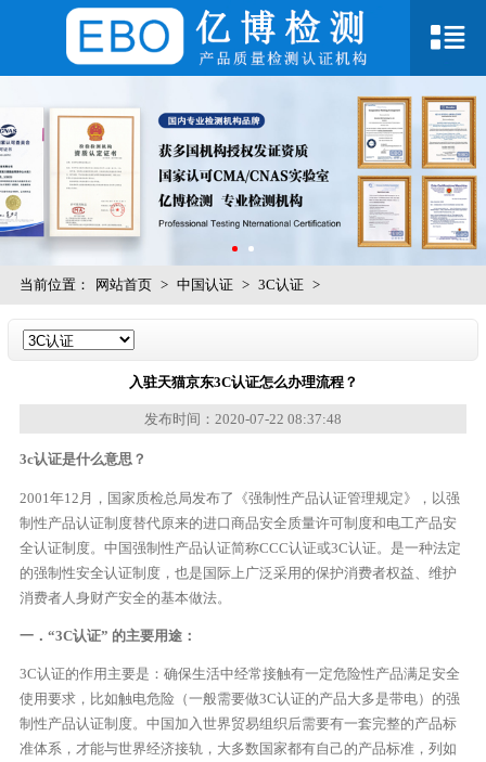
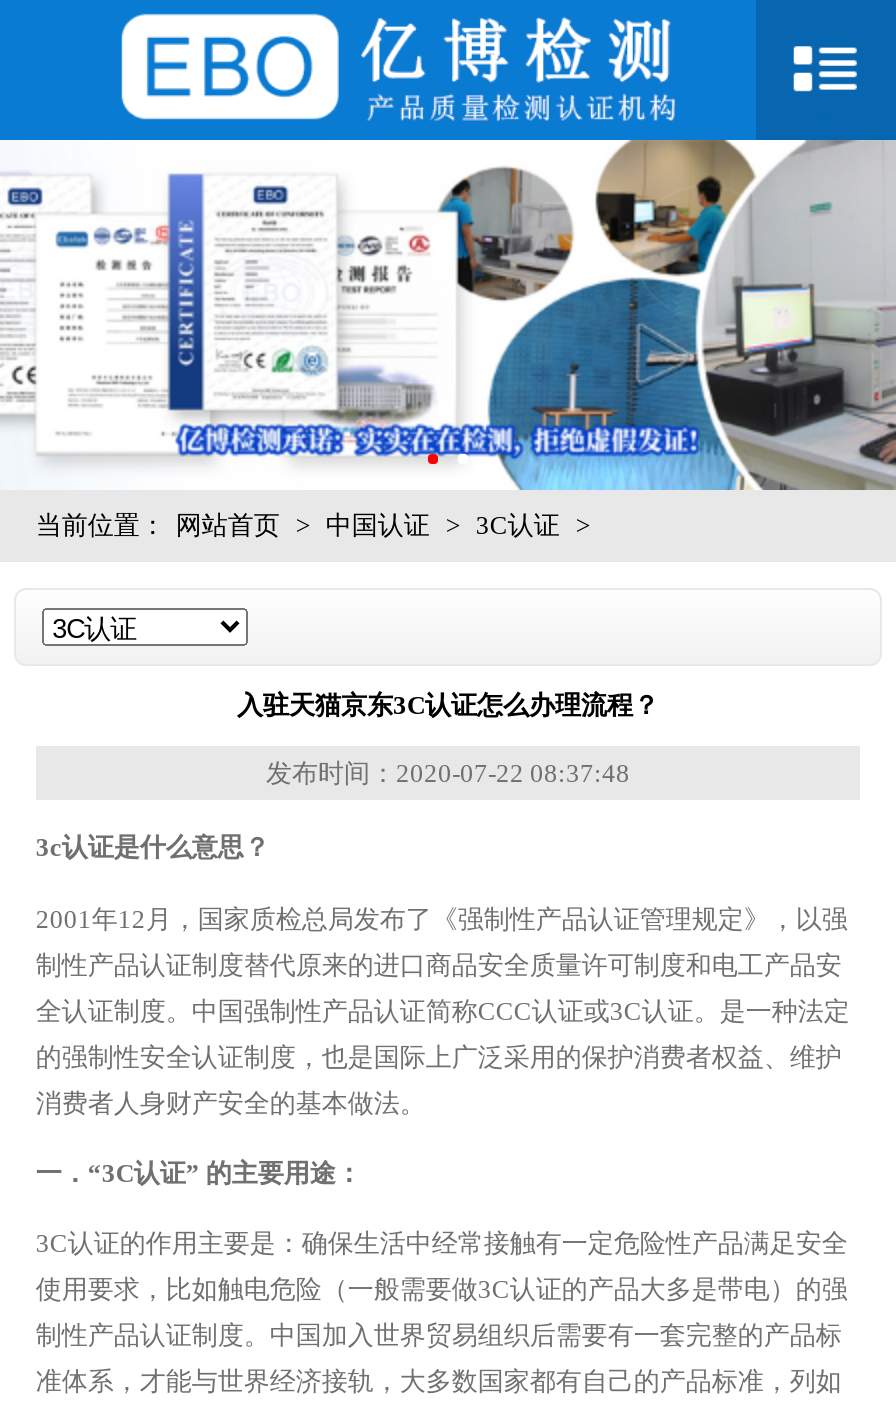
[3,75,483,266] [image] -> [6,138,890,492] [image]

